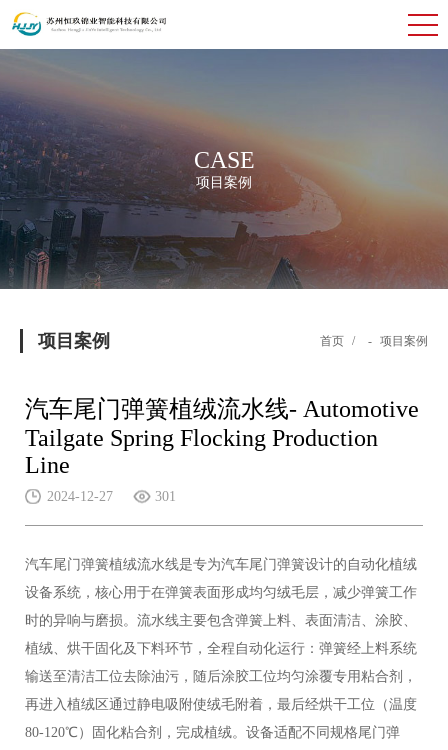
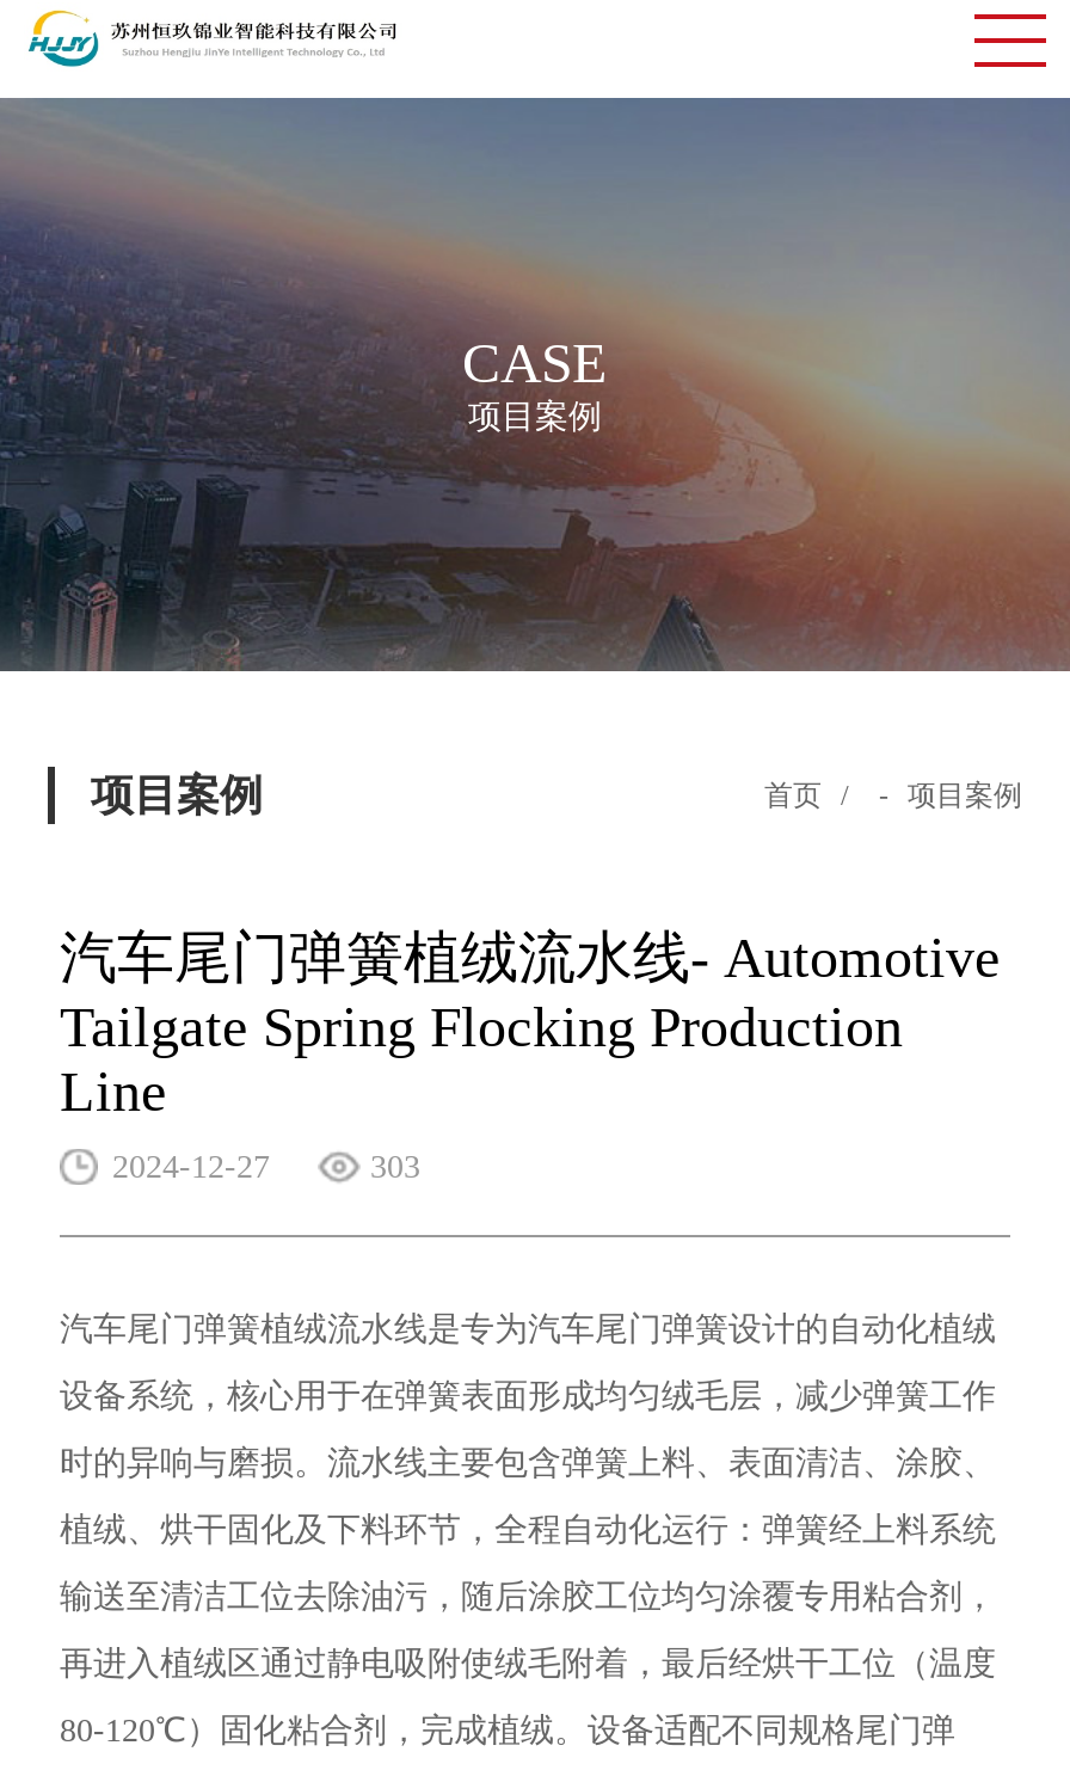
[155,489,176,504] 301 -> [370,1149,420,1185] 303

